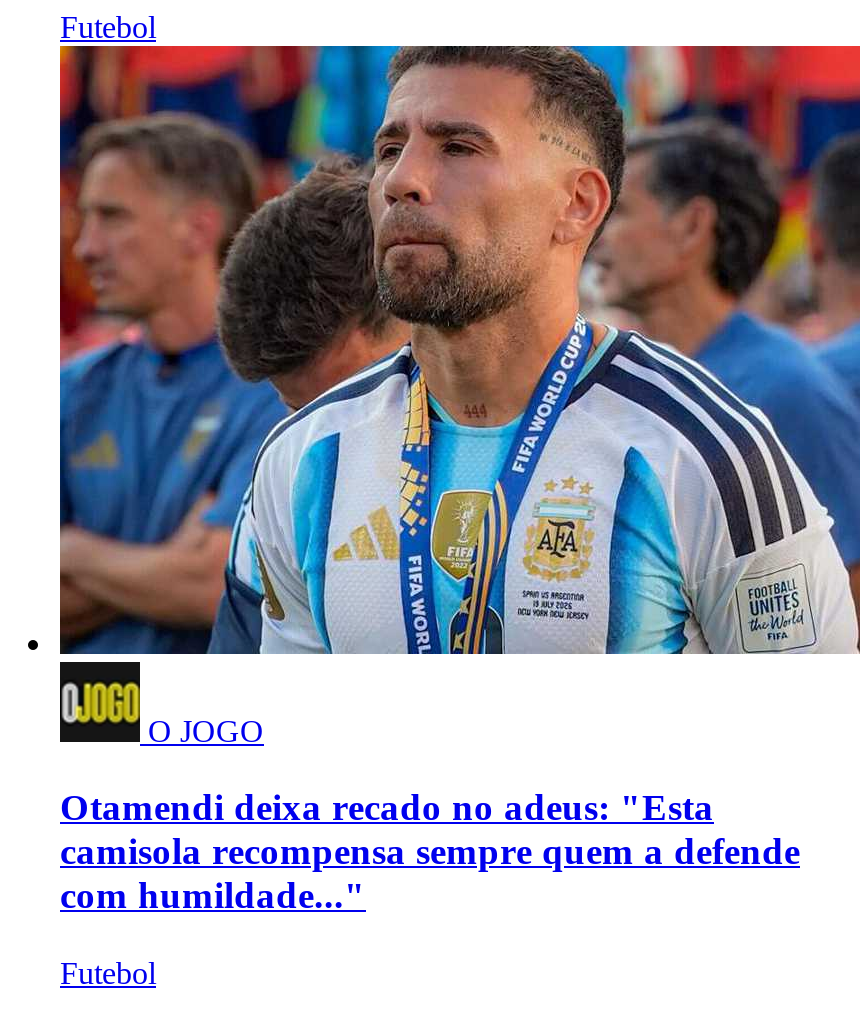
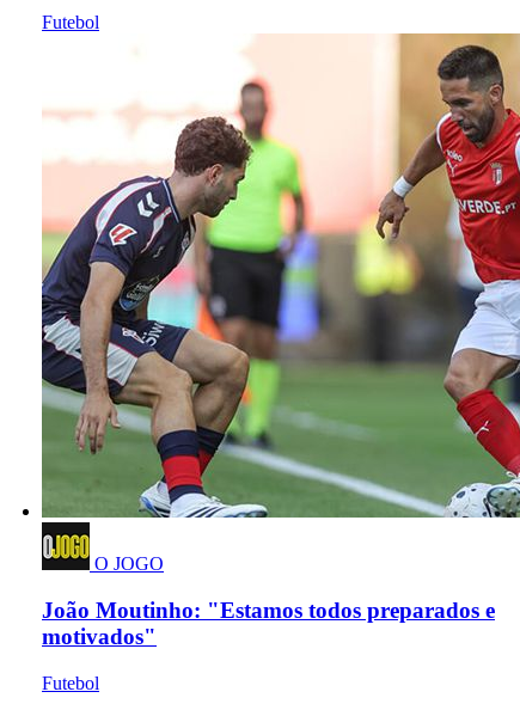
[58,43,854,663] [image] -> [41,33,516,518] [image]
moved [148,713,264,747] -> [94,554,164,574]: O JOGO
[60,787,800,917] Otamendi deixa recado no adeus: "Esta | camisola recompensa sempre quem a defende | com humildade..." -> [42,597,495,649] João Moutinho: "Estamos todos preparados e | motivados"

